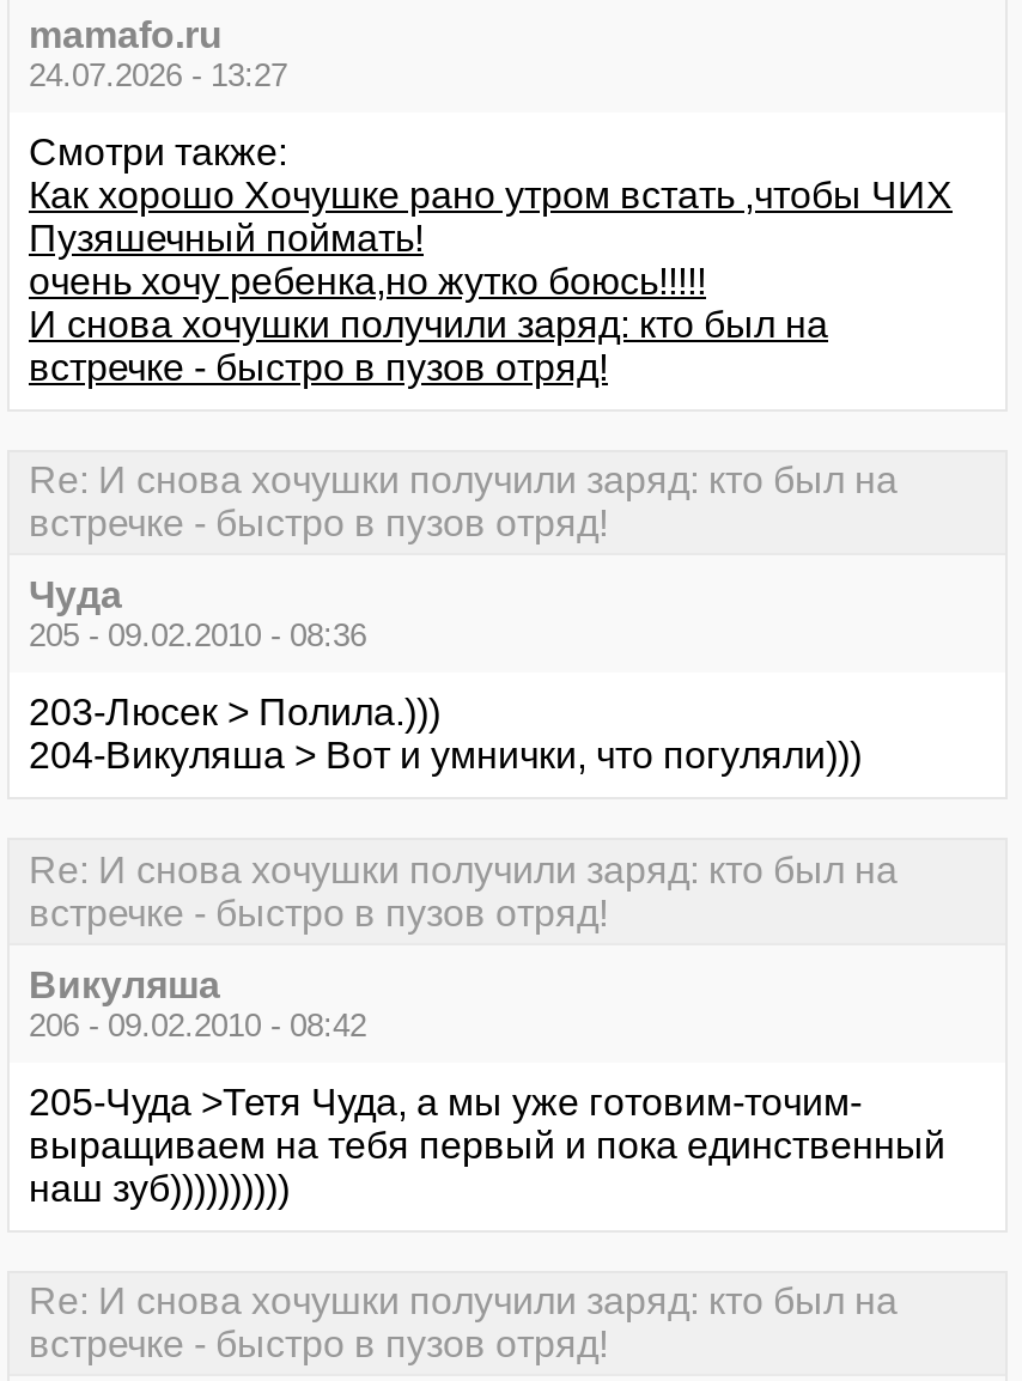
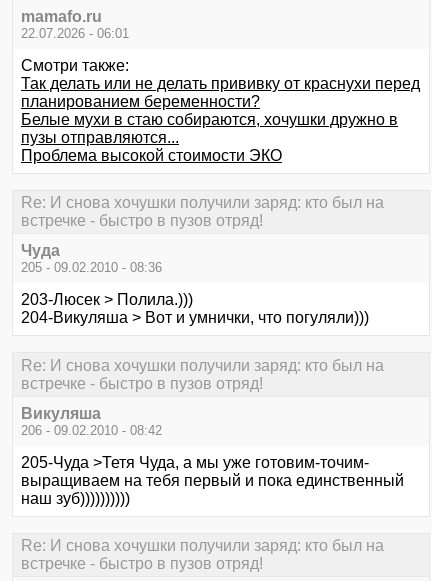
[29,57,287,93] 24.07.2026 - 13:27 -> [21,26,129,41] 22.07.2026 - 06:01
[29,175,953,388] Как хорошо Хочушке рано утром встать ,чтобы ЧИХ | Пузяшечный поймать! | очень хочу ребенка,но жутко боюсь!!!!! | И снова хочушки получили заряд: кто был на | встречке - быстро в пузов отряд! -> [21,75,420,164] Так делать или не делать прививку от краснухи перед | планированием беременности? | Белые мухи в стаю собираются, хочушки дружно в | пузы отправляются... | Проблема высокой стоимости ЭКО

